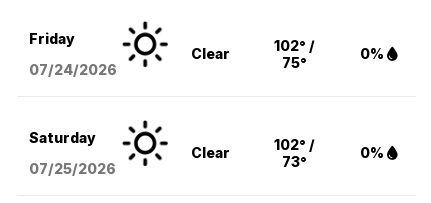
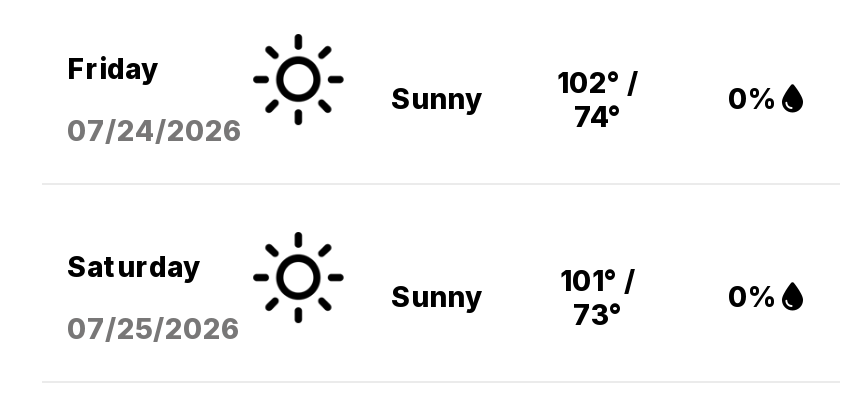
[191,45,230,62] Clear -> [391,82,483,116] Sunny
[282,54,307,71] 75° -> [574,100,622,134] 74°
[191,136,315,161] Clear | 102° / -> [391,264,636,314] Sunny | 101° /

